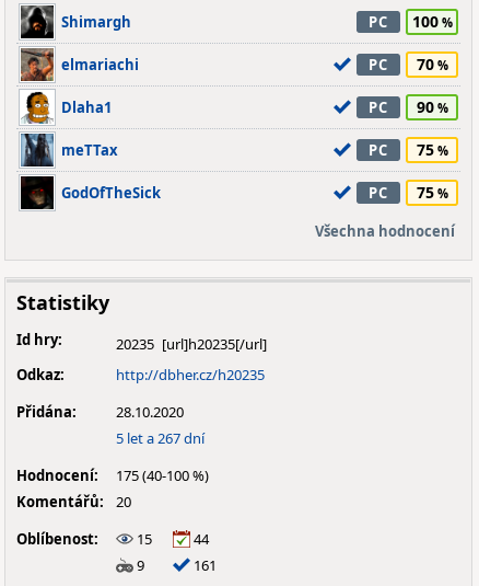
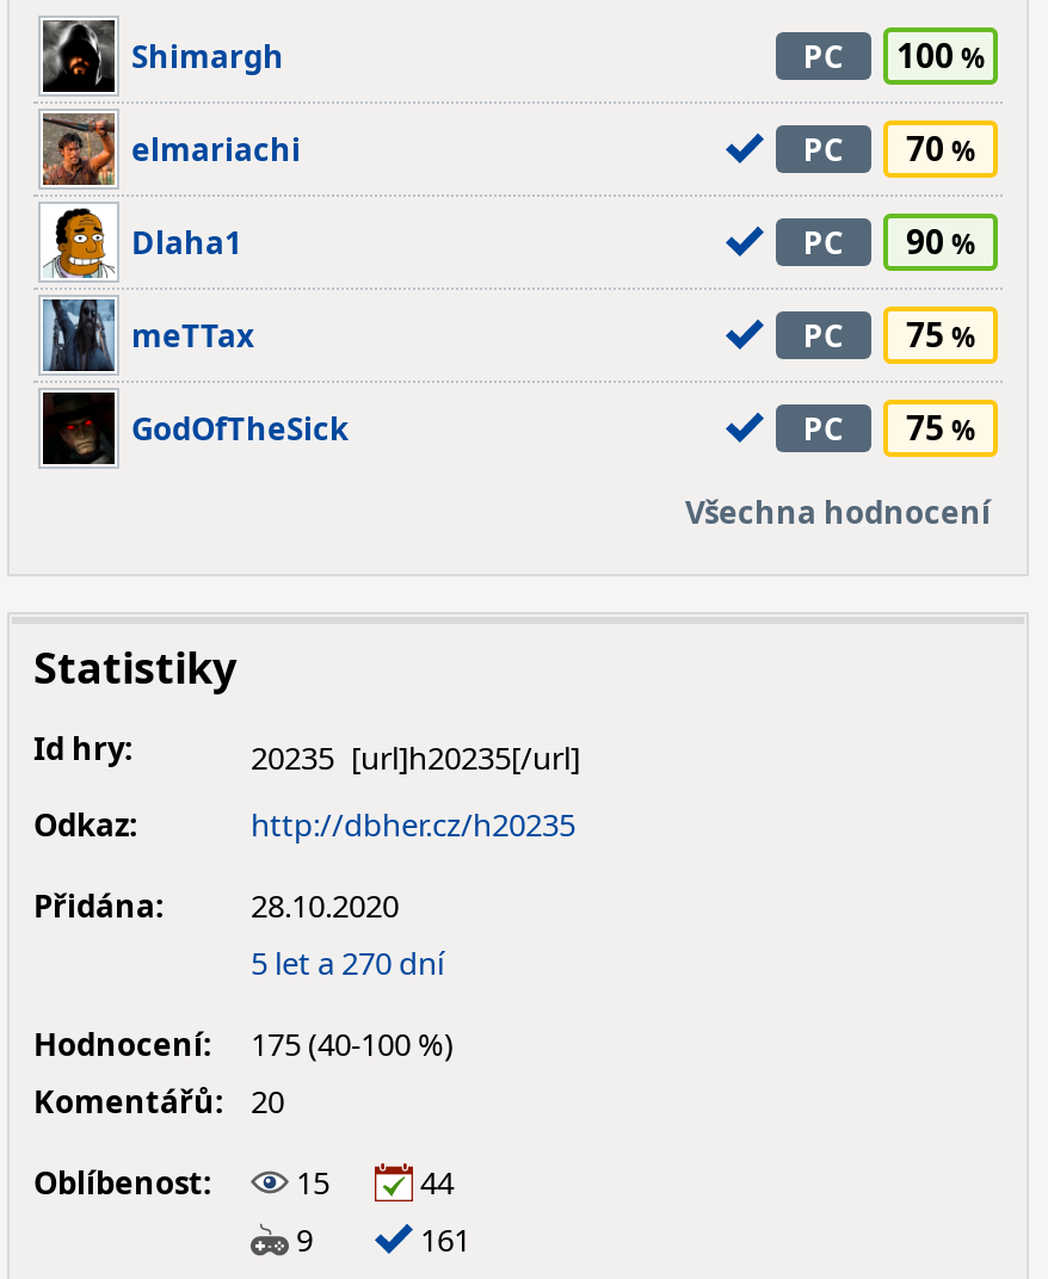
[116,428,205,448] 5 let a 267 dní -> [251,941,444,984] 5 let a 270 dní

